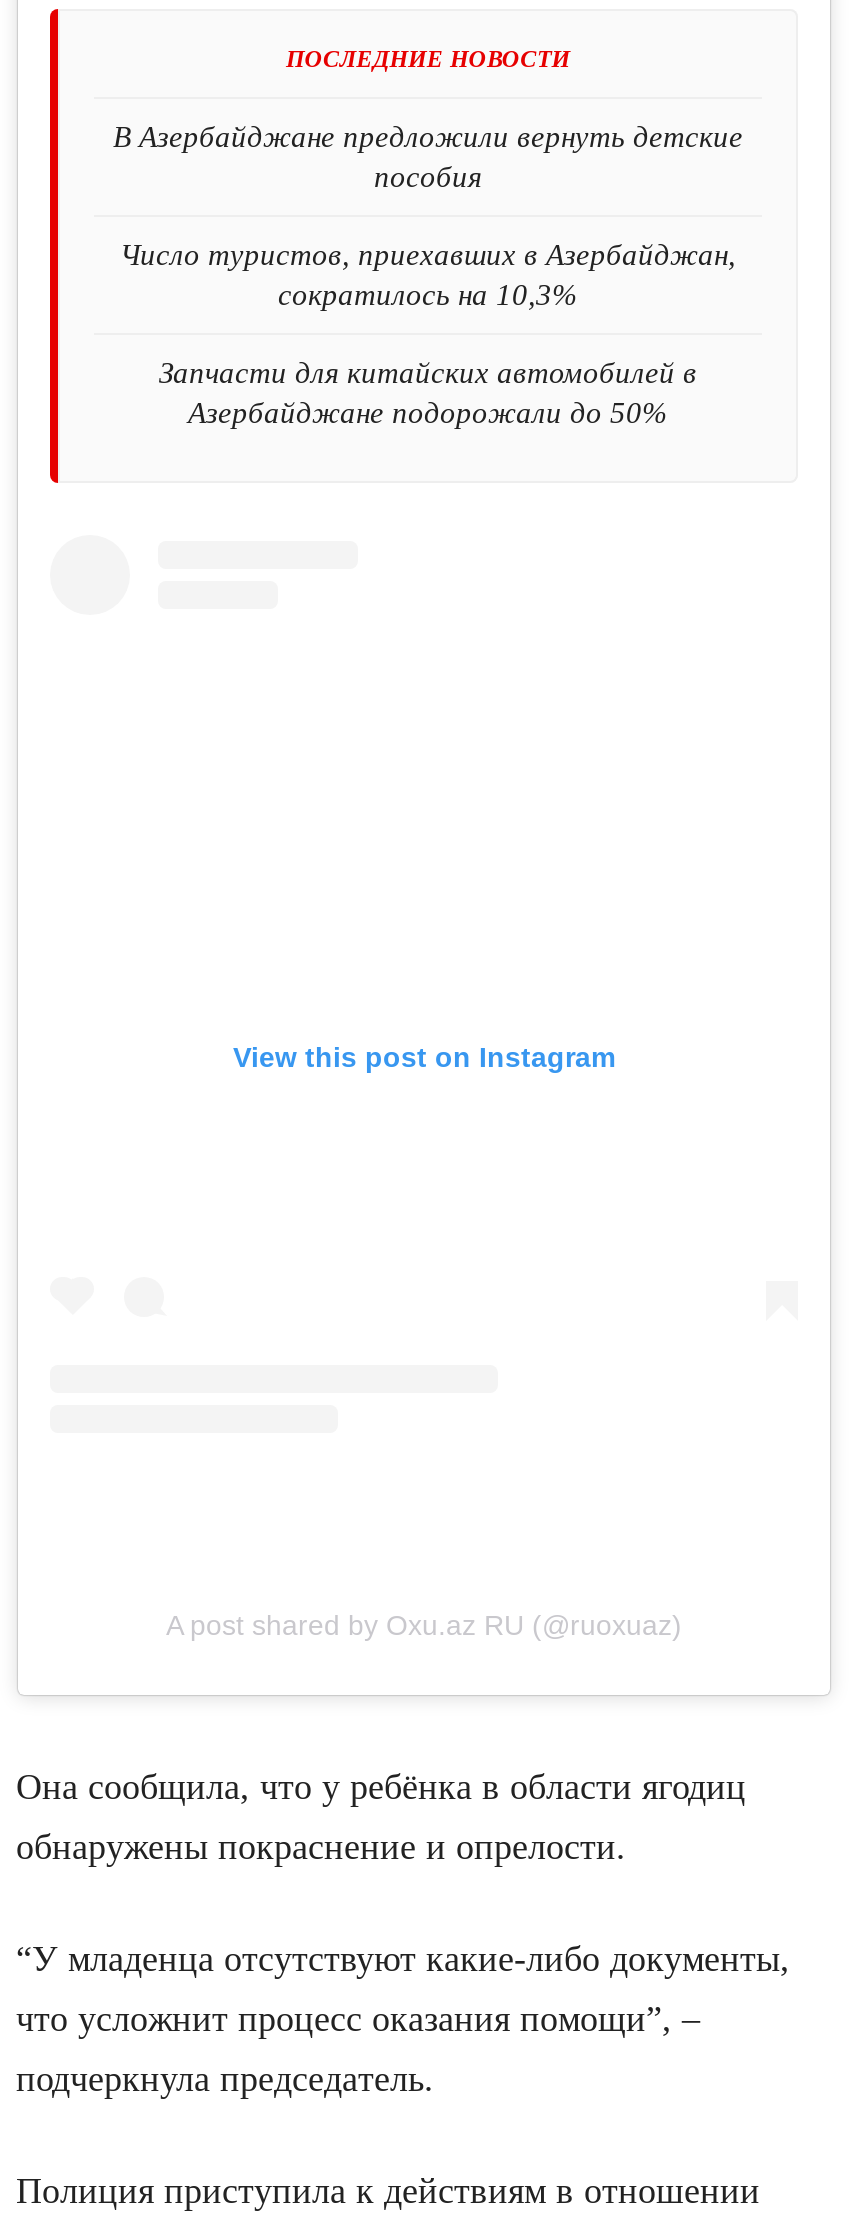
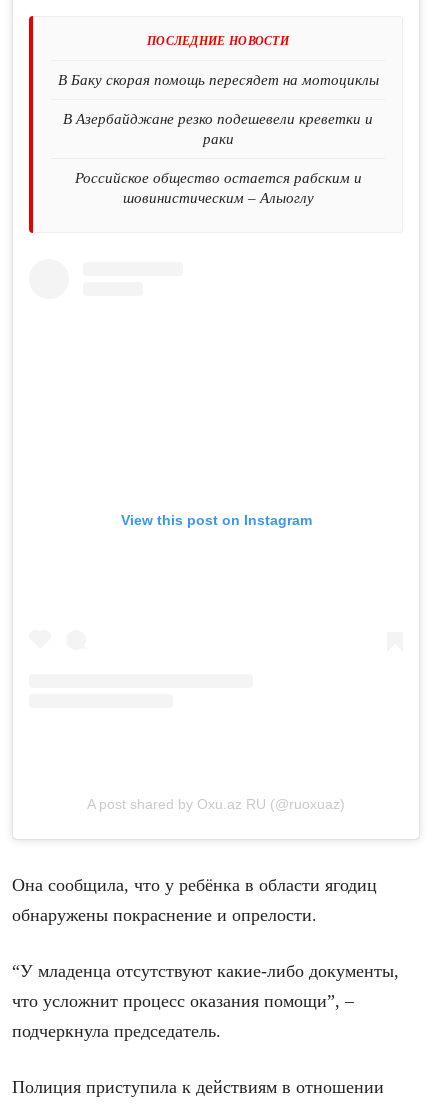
[113,121,743,193] В Азербайджане предложили вернуть детские | пособия -> [57,72,378,88] В Баку скорая помощь пересядет на мотоциклы
[120,239,736,311] Число туристов, приехавших в Азербайджан, | сократилось на 10,3% -> [63,111,373,147] В Азербайджане резко подешевели креветки и | раки
[159,357,697,429] Запчасти для китайских автомобилей в | Азербайджане подорожали до 50% -> [74,170,361,206] Российское общество остается рабским и | шовинистическим – Алыоглу

